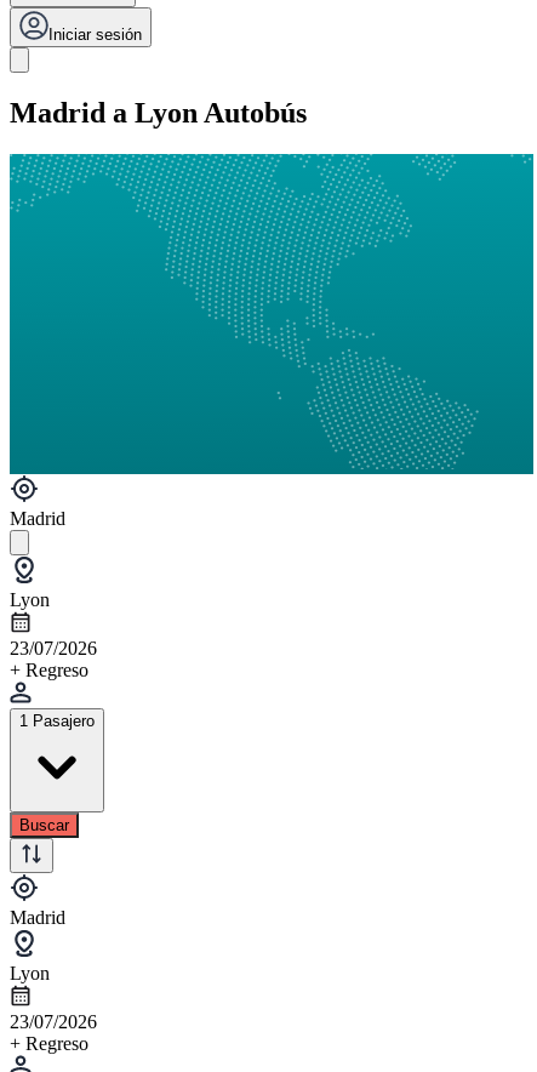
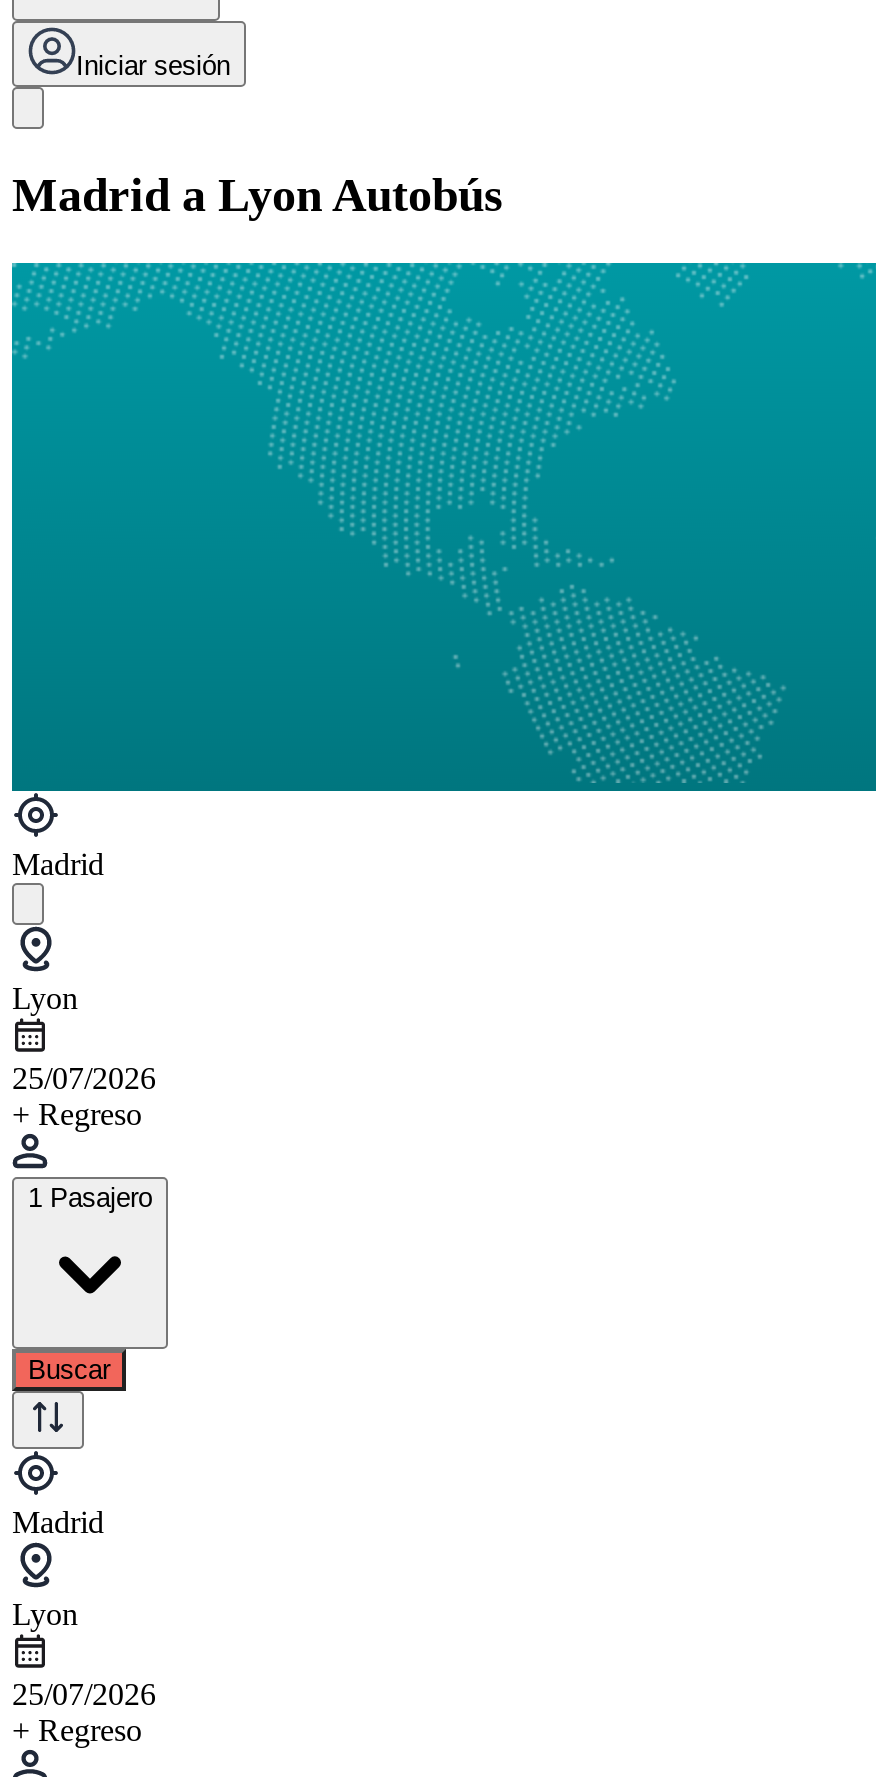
[10,638,97,658] 23/07/2026 -> [12,1061,156,1095] 25/07/2026
[10,1011,97,1032] 23/07/2026 -> [12,1677,156,1711] 25/07/2026

